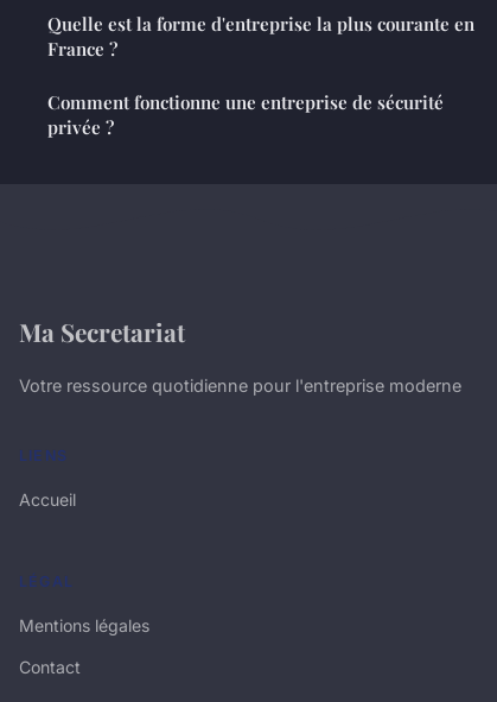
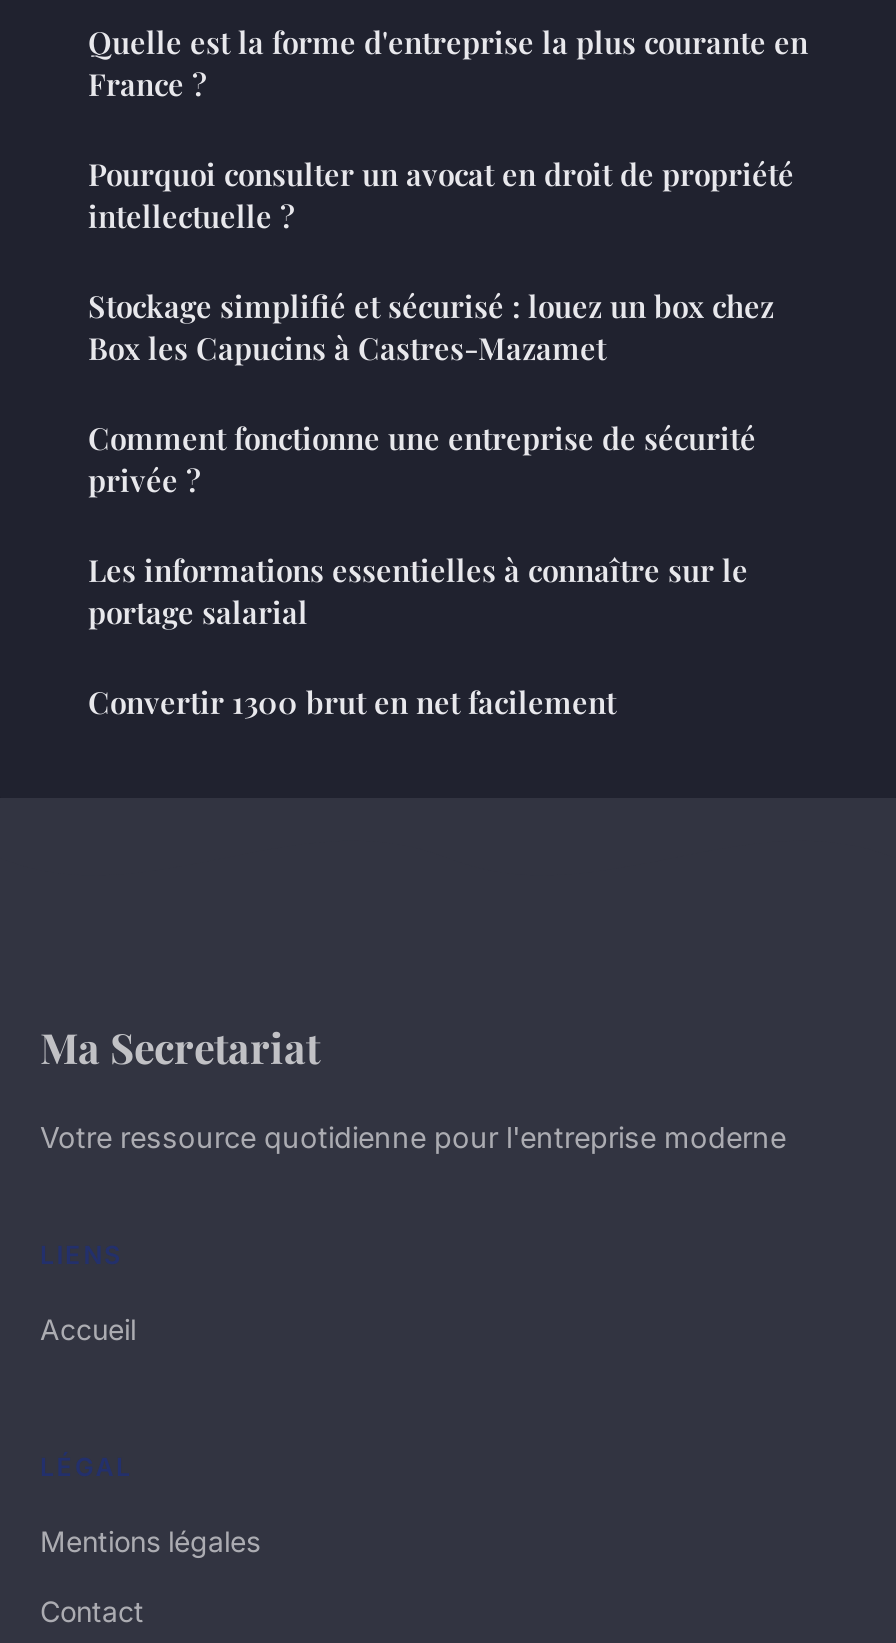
none -> [88,153,794,367] Pourquoi consulter un avocat en droit de propriété | intellectuelle ? | Stockage simplifié et sécurisé : louez un box chez | Box les Capucins à Castres-Mazamet
none -> [88,549,748,721] Les informations essentielles à connaître sur le | portage salarial | Convertir 1300 brut en net facilement

